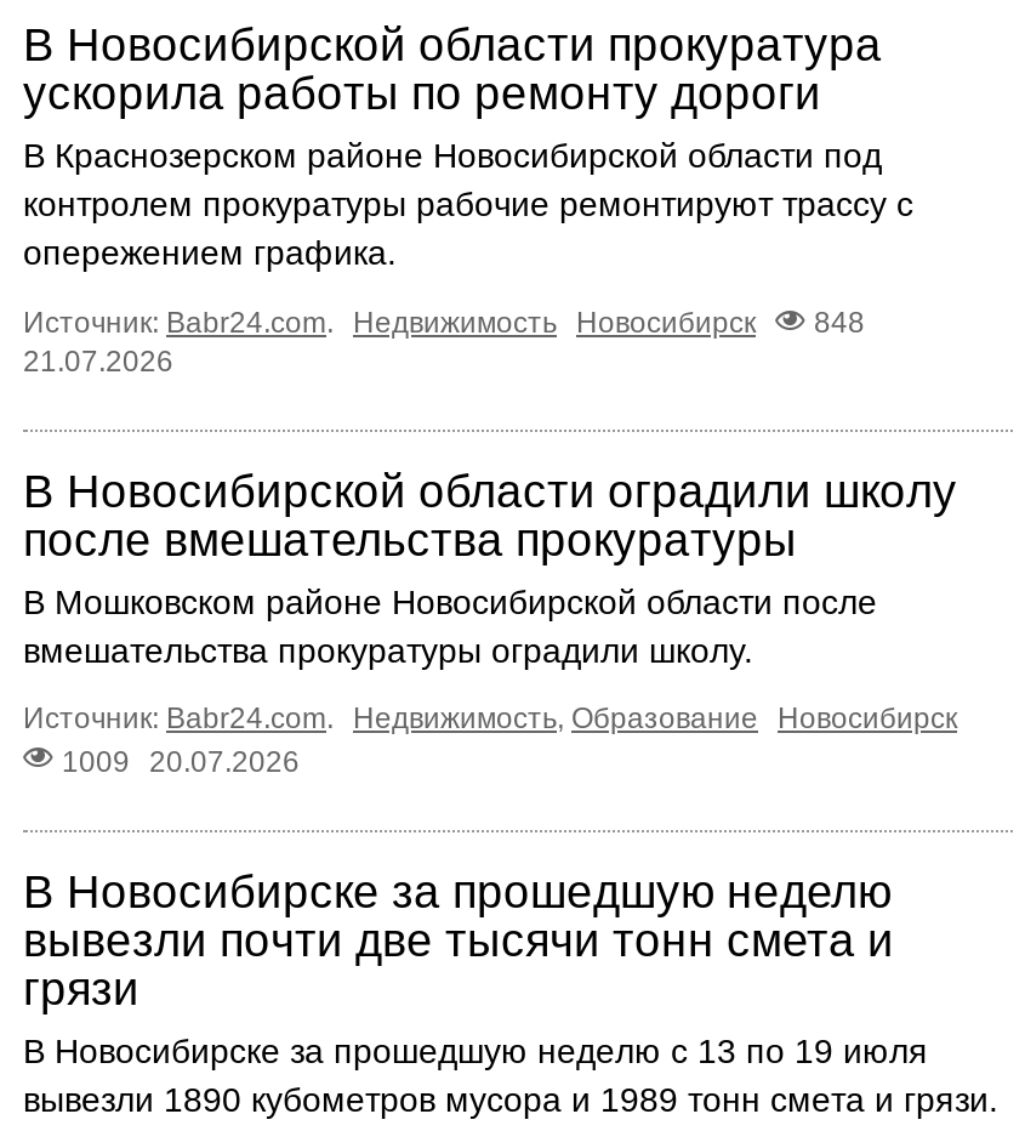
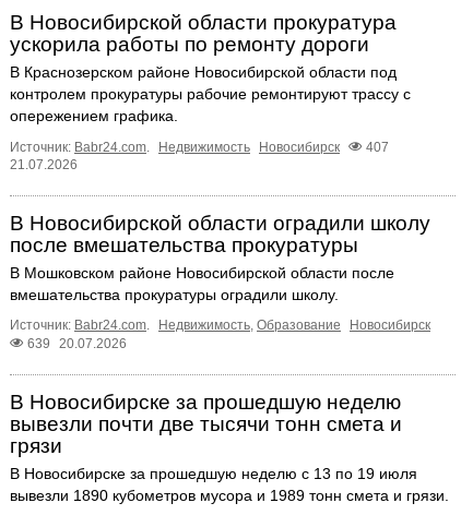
[23,307,865,341] Источник: Babr24.com. Недвижимость Новосибирск 848 -> [10,139,389,155] Источник: Babr24.com. Недвижимость Новосибирск 407
[62,744,300,778] 1009 20.07.2026 -> [27,336,127,351] 639 20.07.2026

